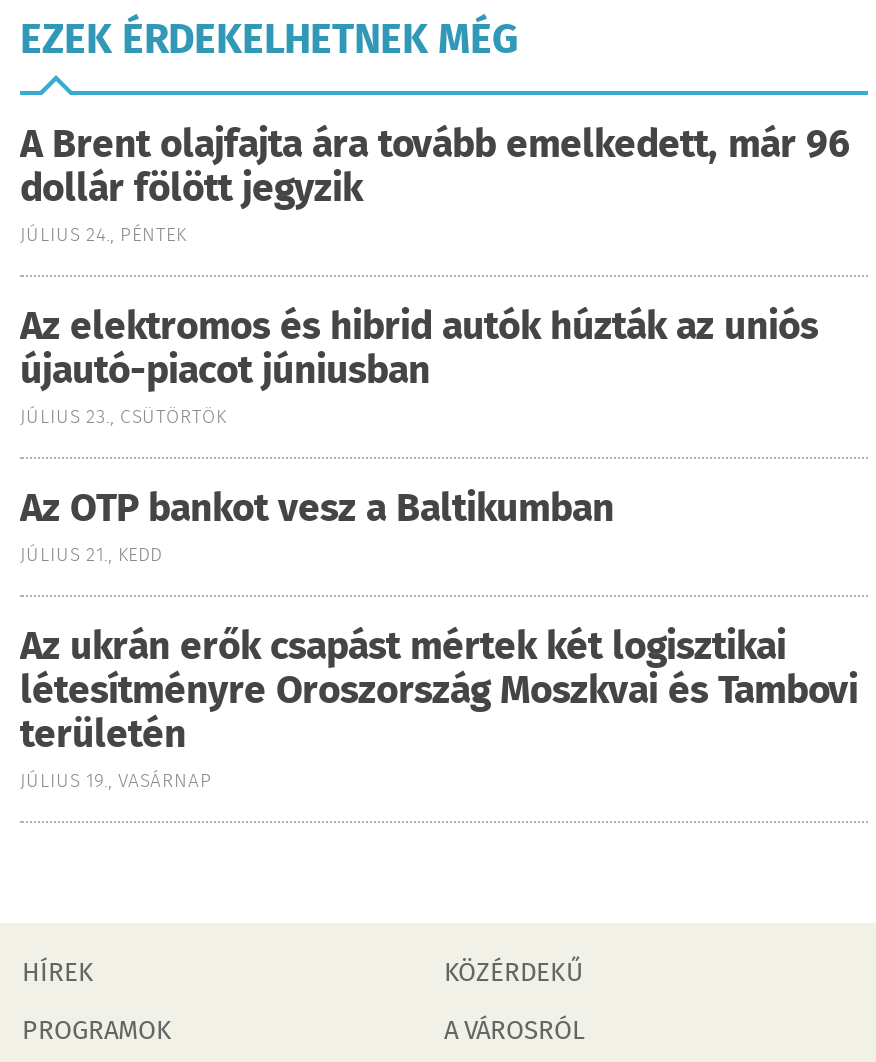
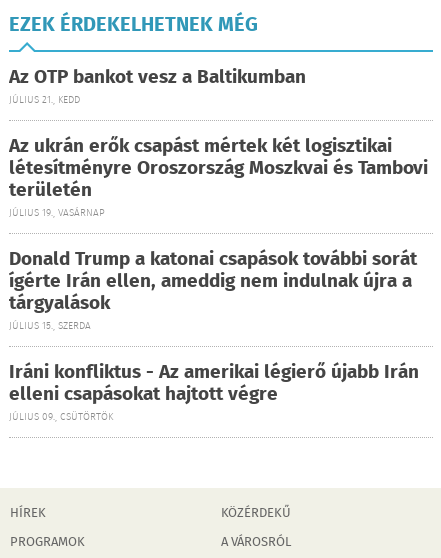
[20,117,850,433] A Brent olajfajta ára tovább emelkedett, már 96 | dollár fölött jegyzik | JÚLIUS 24., PÉNTEK | Az elektromos és hibrid autók húzták az uniós | újautó-piacot júniusban | JÚLIUS 23., CSÜTÖRTÖK -> none
moved [20,481,858,797] -> [9,63,428,221]: Az OTP bankot vesz a Baltikumban | JÚLIUS 21., KEDD | Az ukrán erők csapást mértek két logisztikai | létesítményre Oroszország Moszkvai és Tambovi | területén | JÚLIUS 19., VASÁRNAP
none -> [9,245,419,425] Donald Trump a katonai csapások további sorát | ígérte Irán ellen, ameddig nem indulnak újra a | tárgyalások | JÚLIUS 15., SZERDA | Iráni konfliktus - Az amerikai légierő újabb Irán | elleni csapásokat hajtott végre | JÚLIUS 09., CSÜTÖRTÖK

